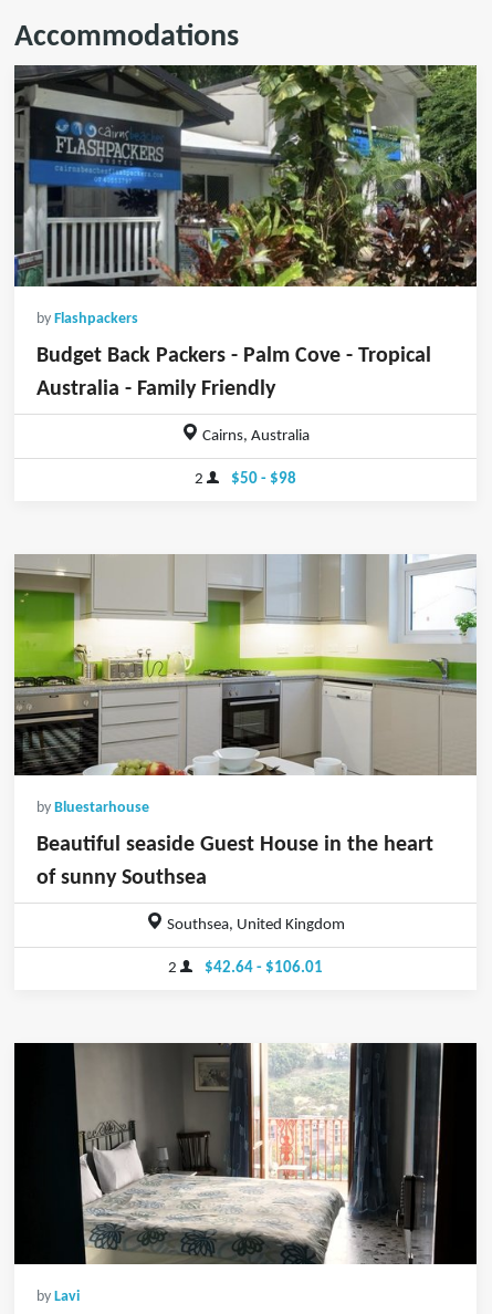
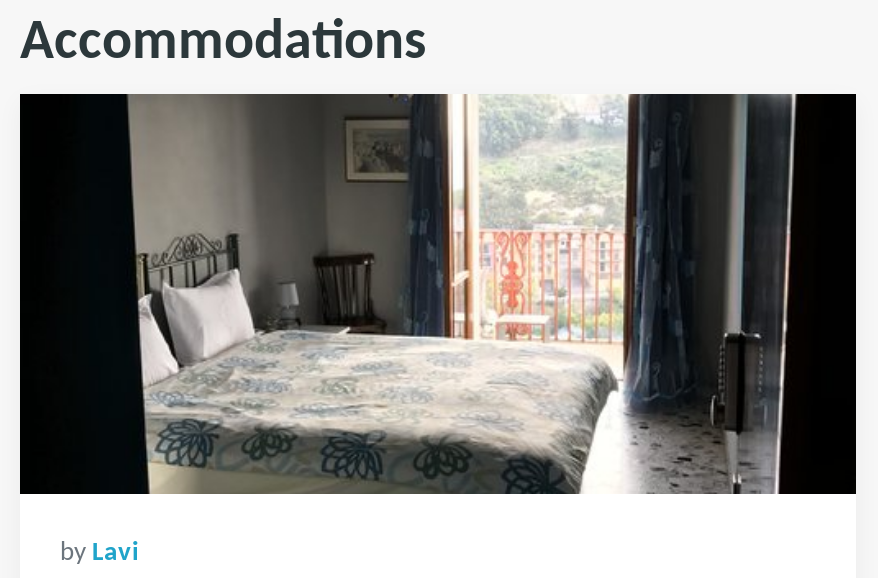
[13,64,478,488] [image] | by Flashpackers | Budget Back Packers - Palm Cove - Tropical | Australia - Family Friendly | Cairns, Australia | 2 | $50 - $98 -> none
[13,553,478,977] [image] | by Bluestarhouse | Beautiful seaside Guest House in the heart | of sunny Southsea | Southsea, United Kingdom | 2 | $42.64 - $106.01 -> none

